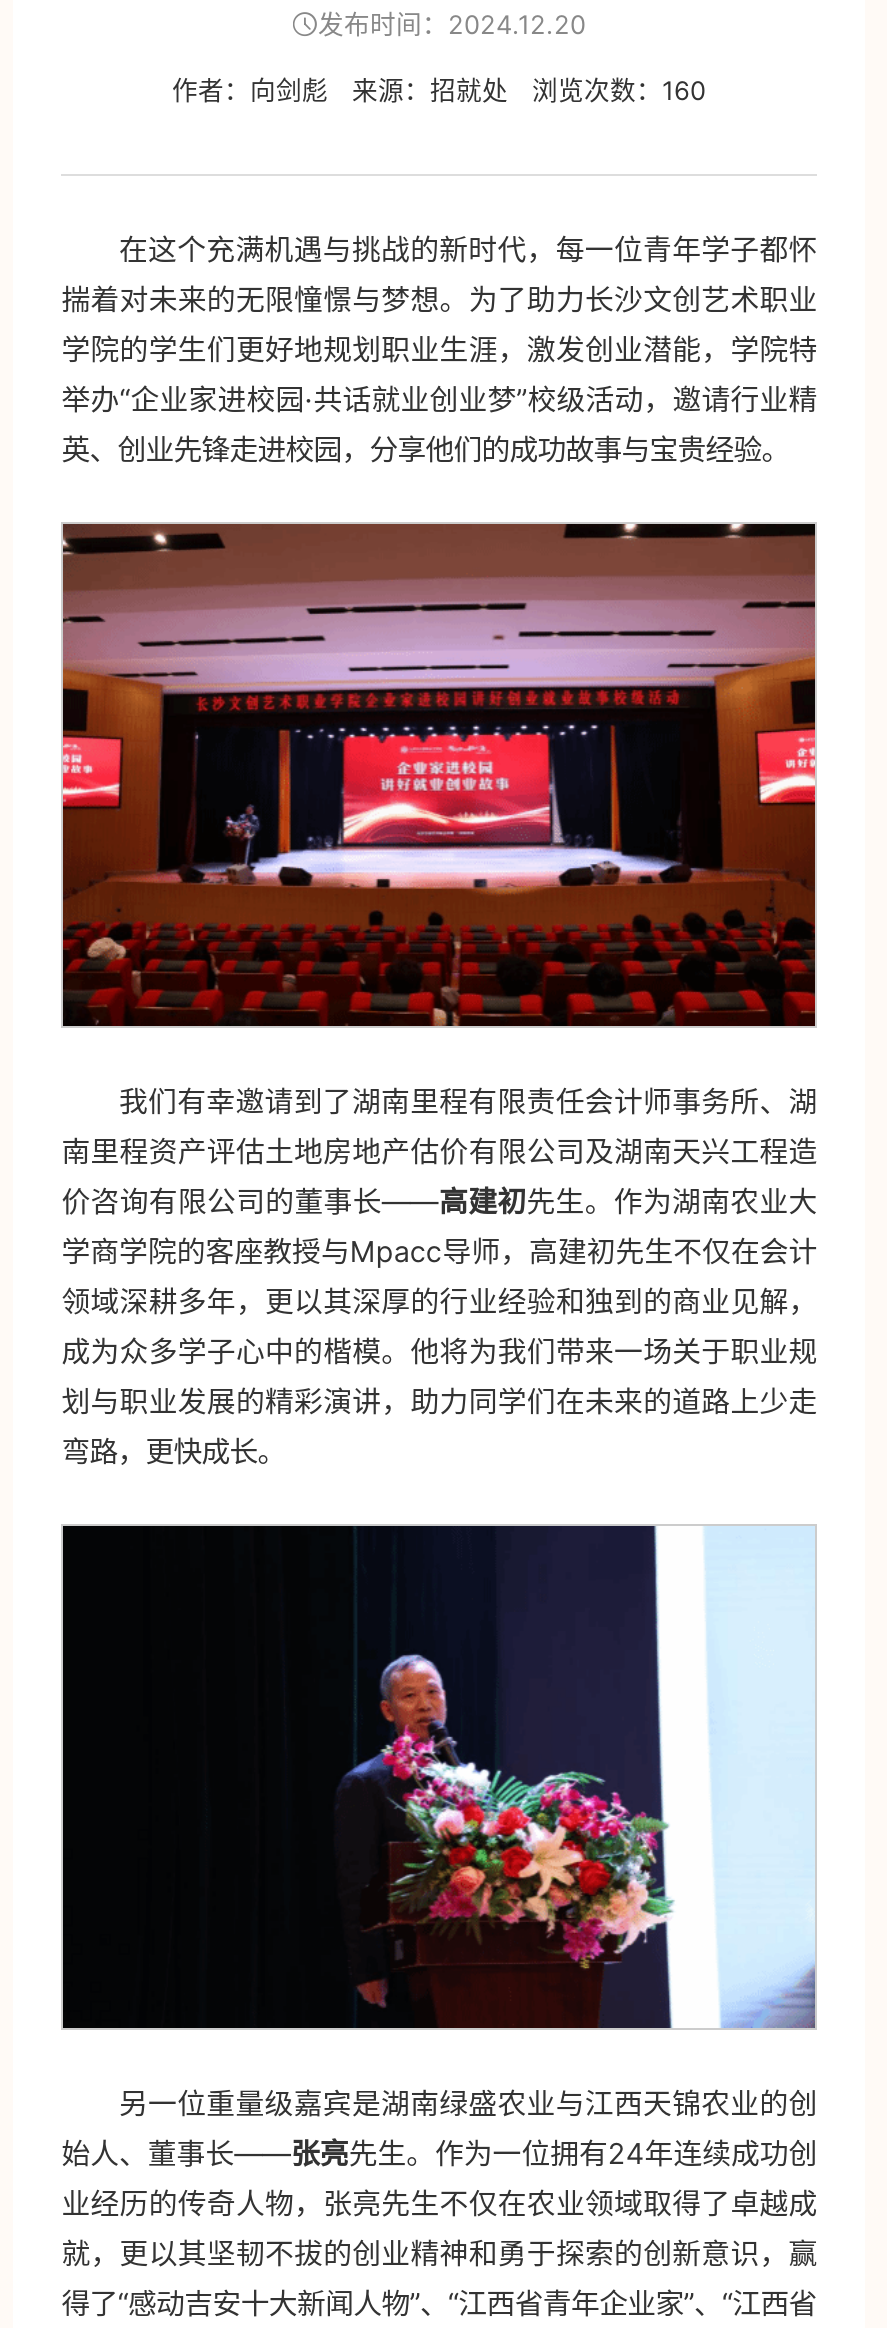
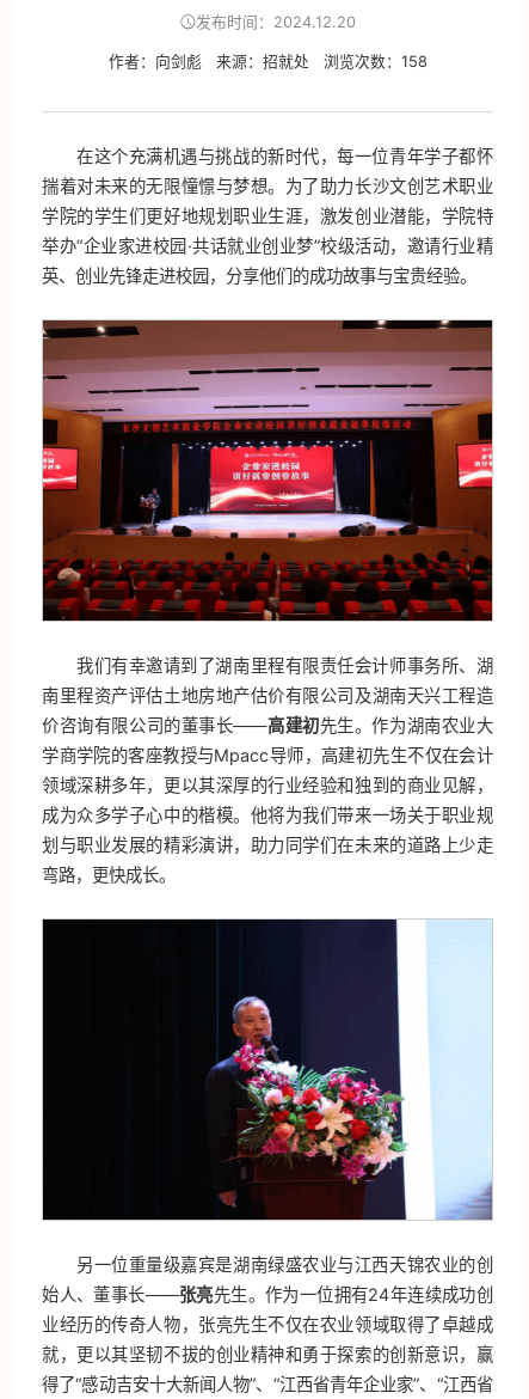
[172,76,706,106] 作者：向剑彪 来源：招就处 浏览次数：160 -> [108,52,427,70] 作者：向剑彪 来源：招就处 浏览次数：158

